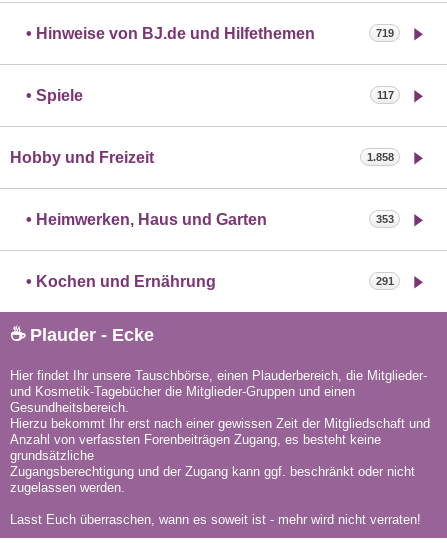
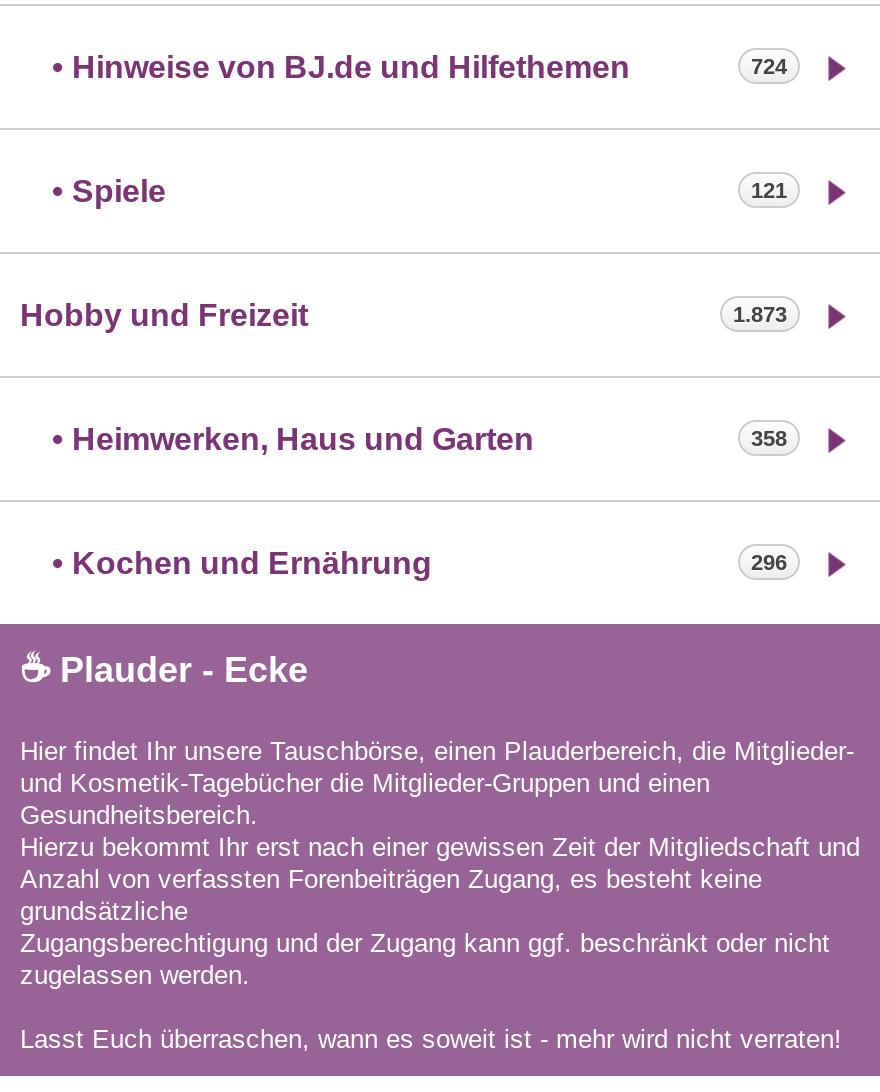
[375,27,393,39] 719 -> [751,55,787,79] 724
[376,89,393,101] 117 -> [751,179,787,203] 121
[366,151,393,163] 1.858 -> [733,303,787,327] 1.873
[375,213,393,225] 353 -> [751,427,787,451] 358
[375,275,393,287] 291 -> [751,551,787,575] 296

